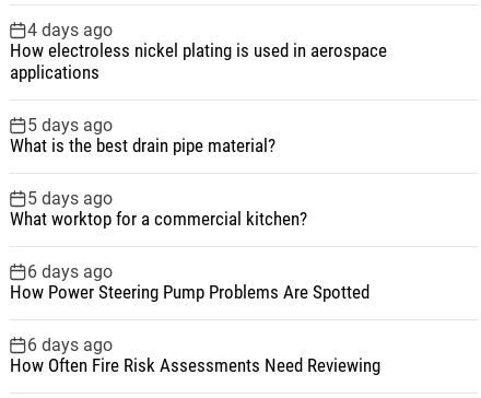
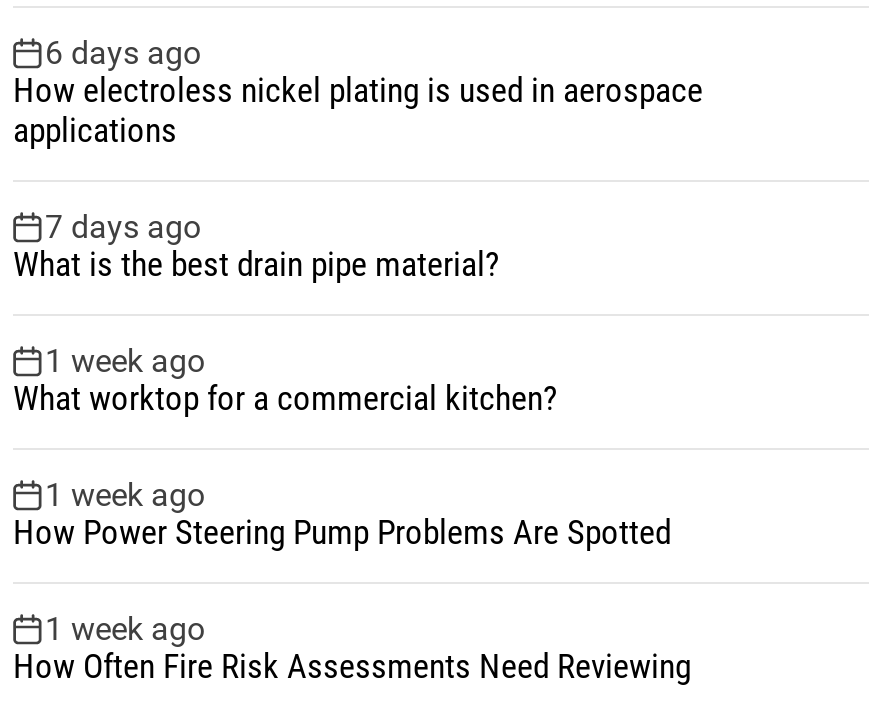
[27,19,113,40] 4 days ago -> [45,34,201,72] 6 days ago
[27,115,113,135] 5 days ago -> [45,208,201,246] 7 days ago
[27,188,113,209] 5 days ago -> [45,342,205,380] 1 week ago
[27,261,113,282] 6 days ago -> [45,476,205,514] 1 week ago
[27,334,113,355] 6 days ago -> [45,610,205,648] 1 week ago

